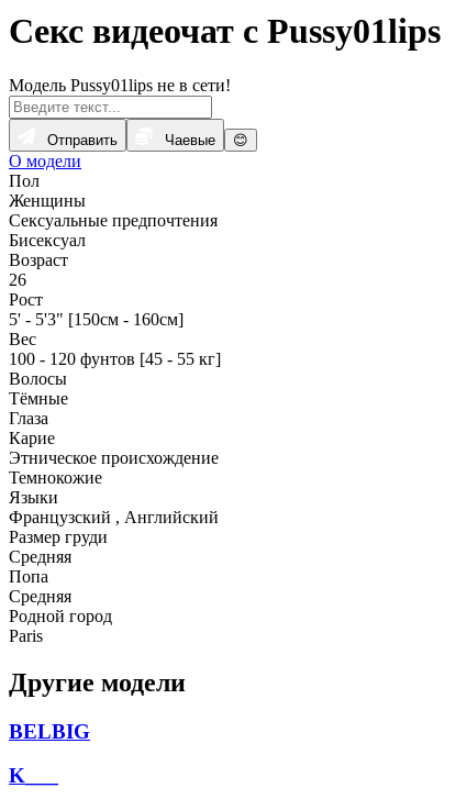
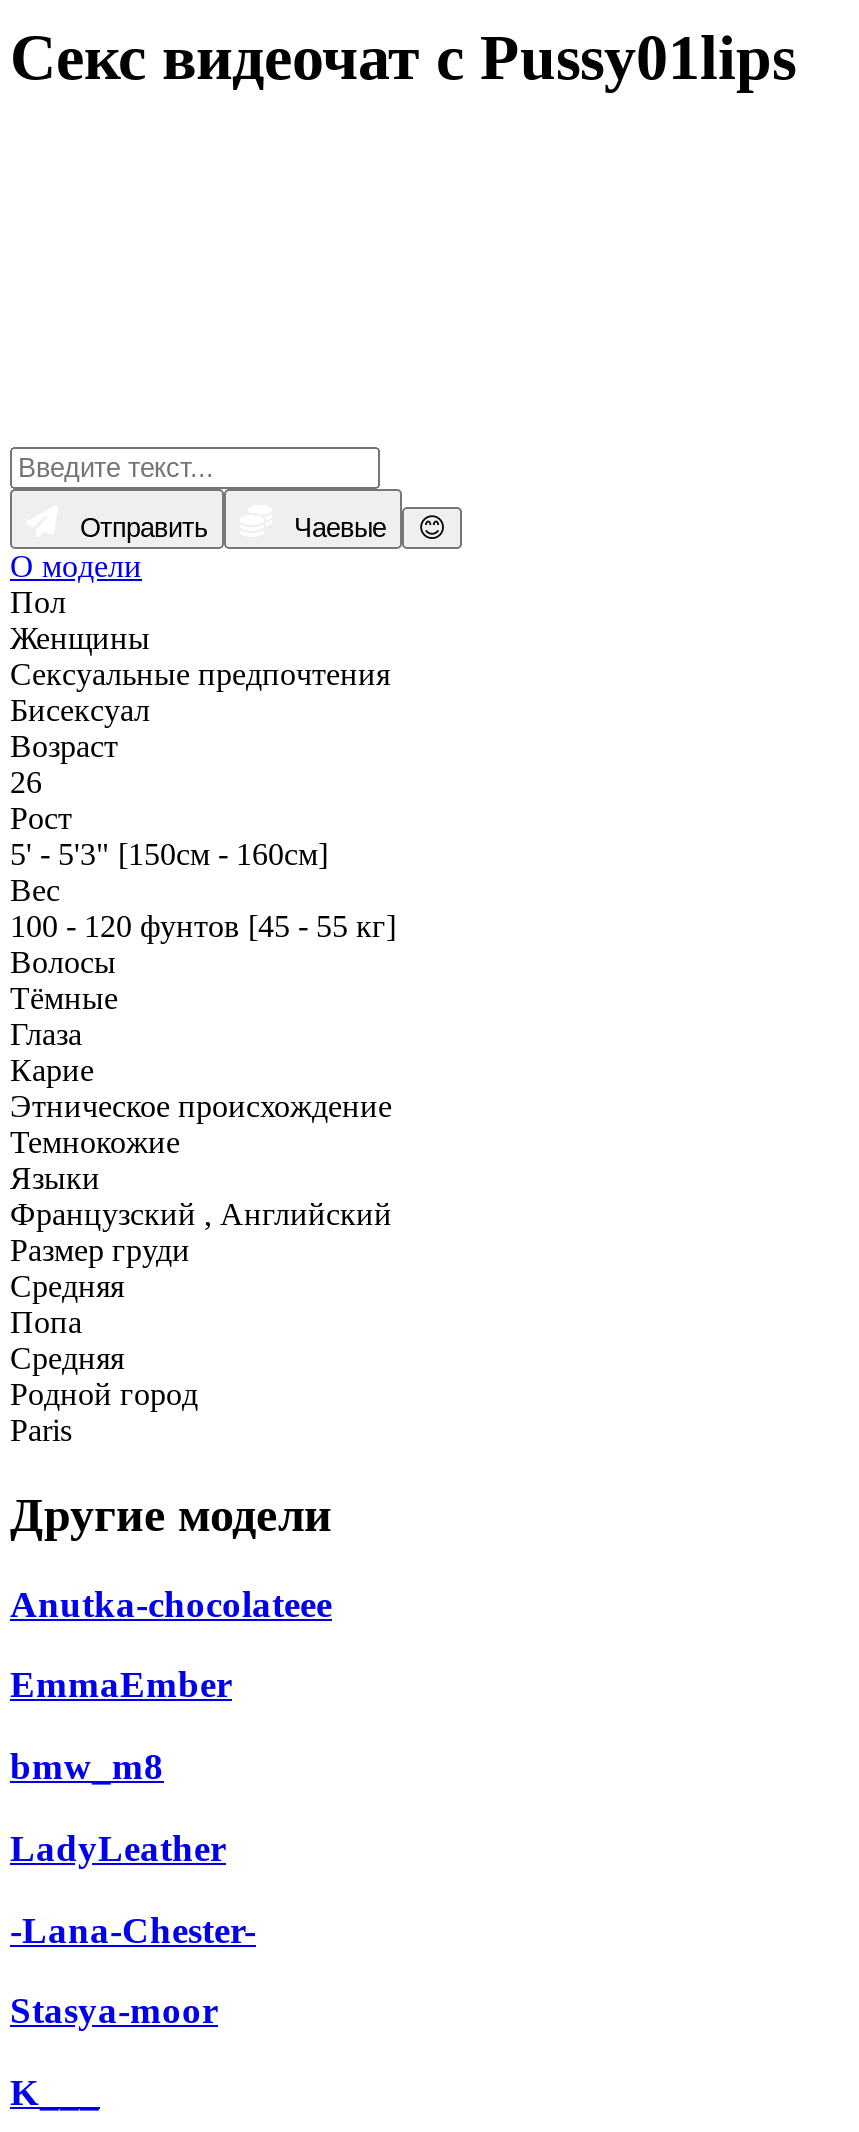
[9,76,231,94] Модель Pussy01lips не в сети! -> none
[9,720,90,743] BELBIG -> [10,1582,332,2032] Anutka-chocolateee | EmmaEmber | bmw_m8 | LadyLeather | -Lana-Chester- | Stasya-moor

